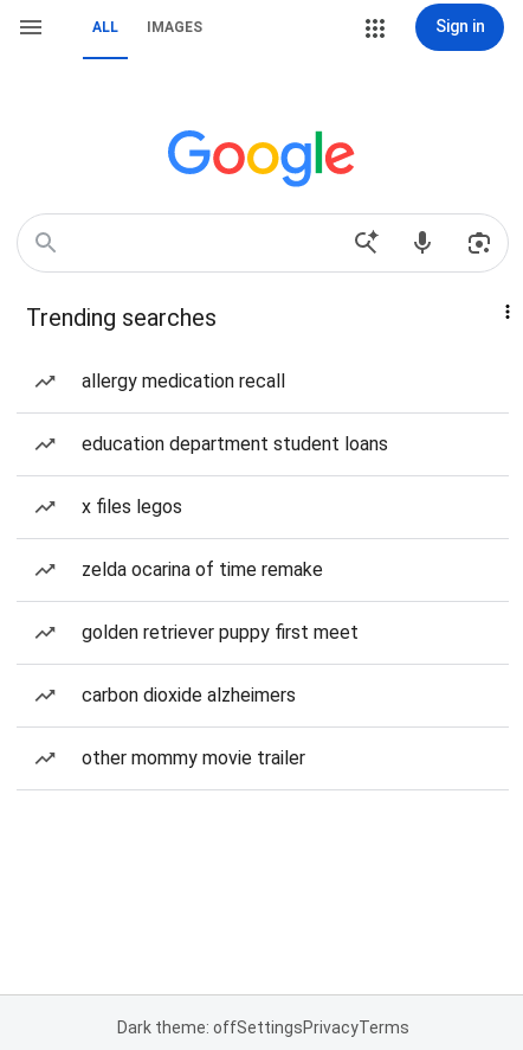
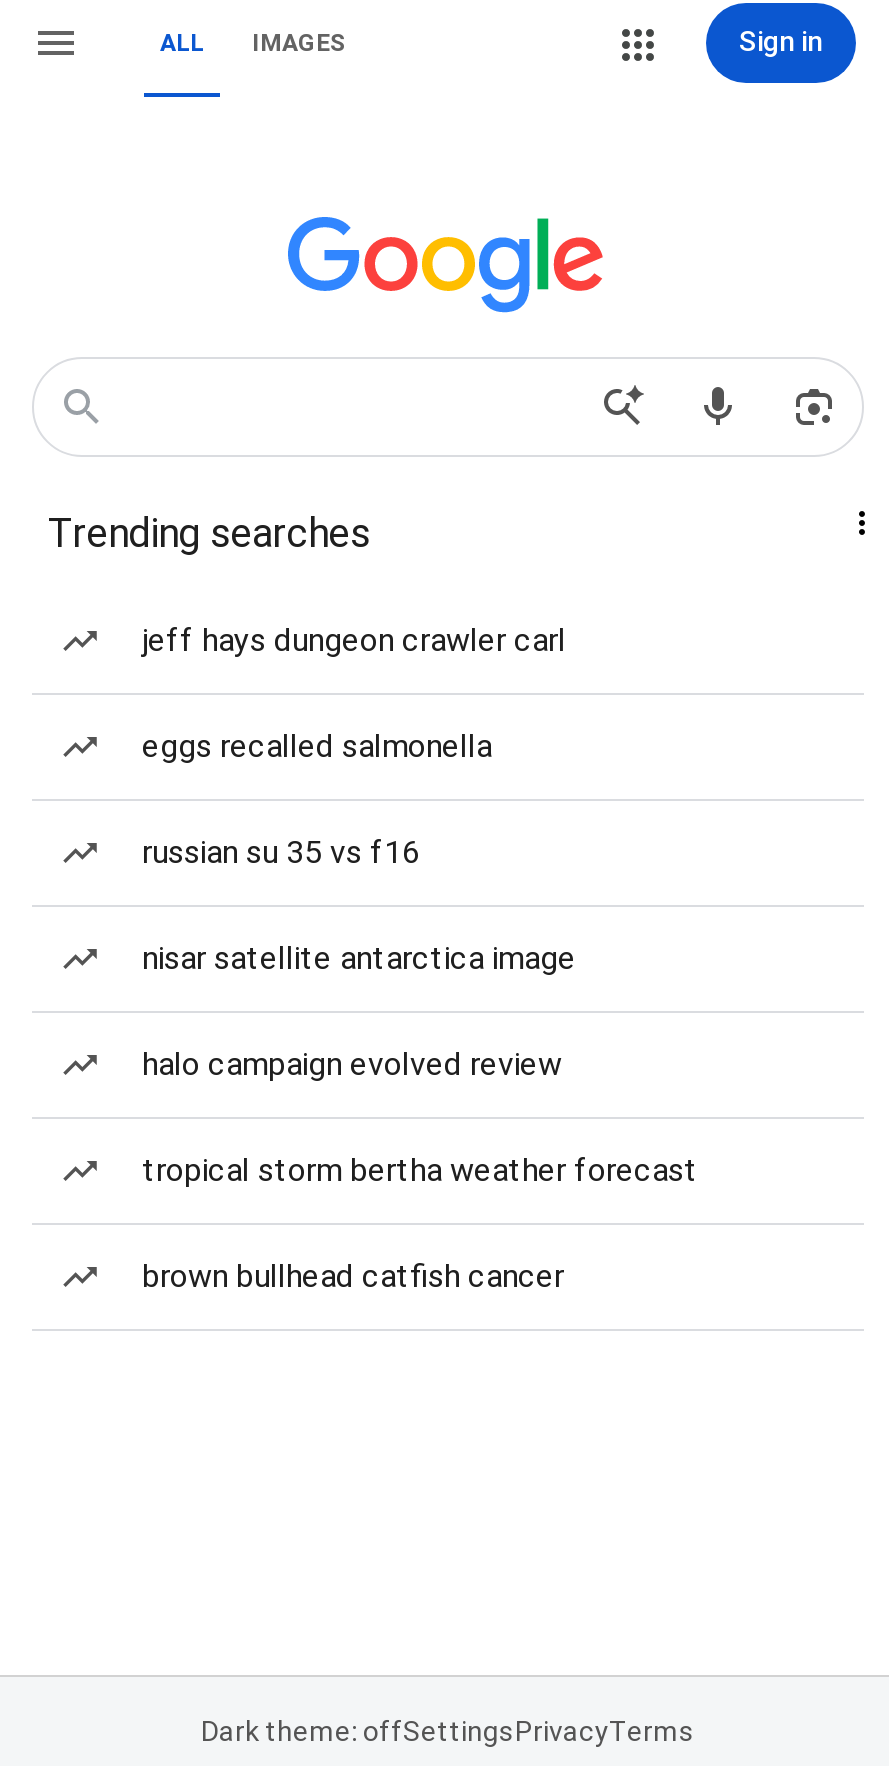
[82,370,285,392] allergy medication recall -> [142,621,566,659] jeff hays dungeon crawler carl
[82,433,388,455] education department student loans -> [142,727,492,765] eggs recalled salmonella
[82,495,182,518] x files legos -> [142,833,420,871] russian su 35 vs f16
[82,558,323,581] zelda ocarina of time remake -> [142,939,576,977] nisar satellite antarctica image
[82,621,359,644] golden retriever puppy first meet -> [142,1045,562,1083] halo campaign evolved review
[82,684,296,706] carbon dioxide alzheimers -> [142,1151,698,1189] tropical storm bertha weather forecast
[82,747,305,769] other mommy movie trailer -> [142,1257,564,1295] brown bullhead catfish cancer

